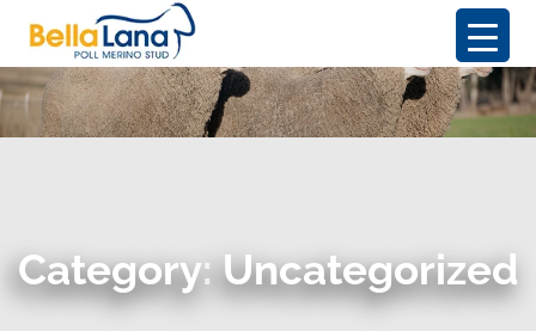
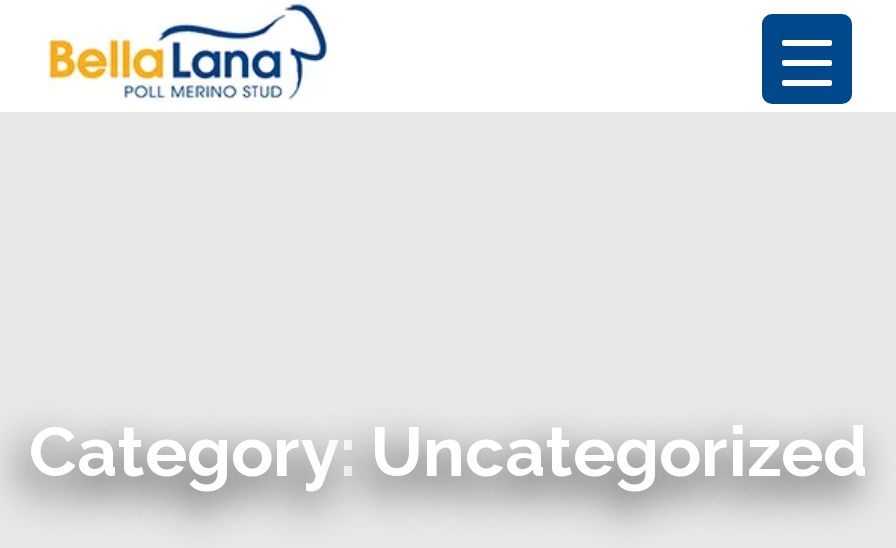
[4,66,532,139] [image] -> none

